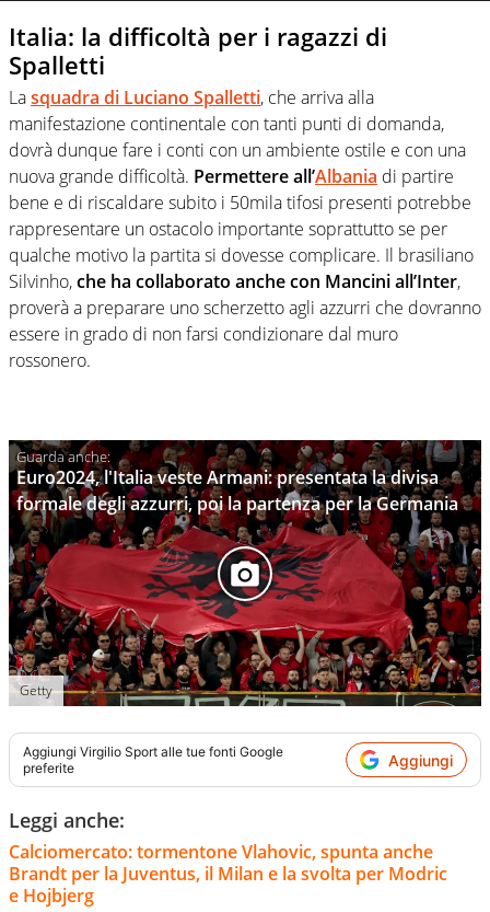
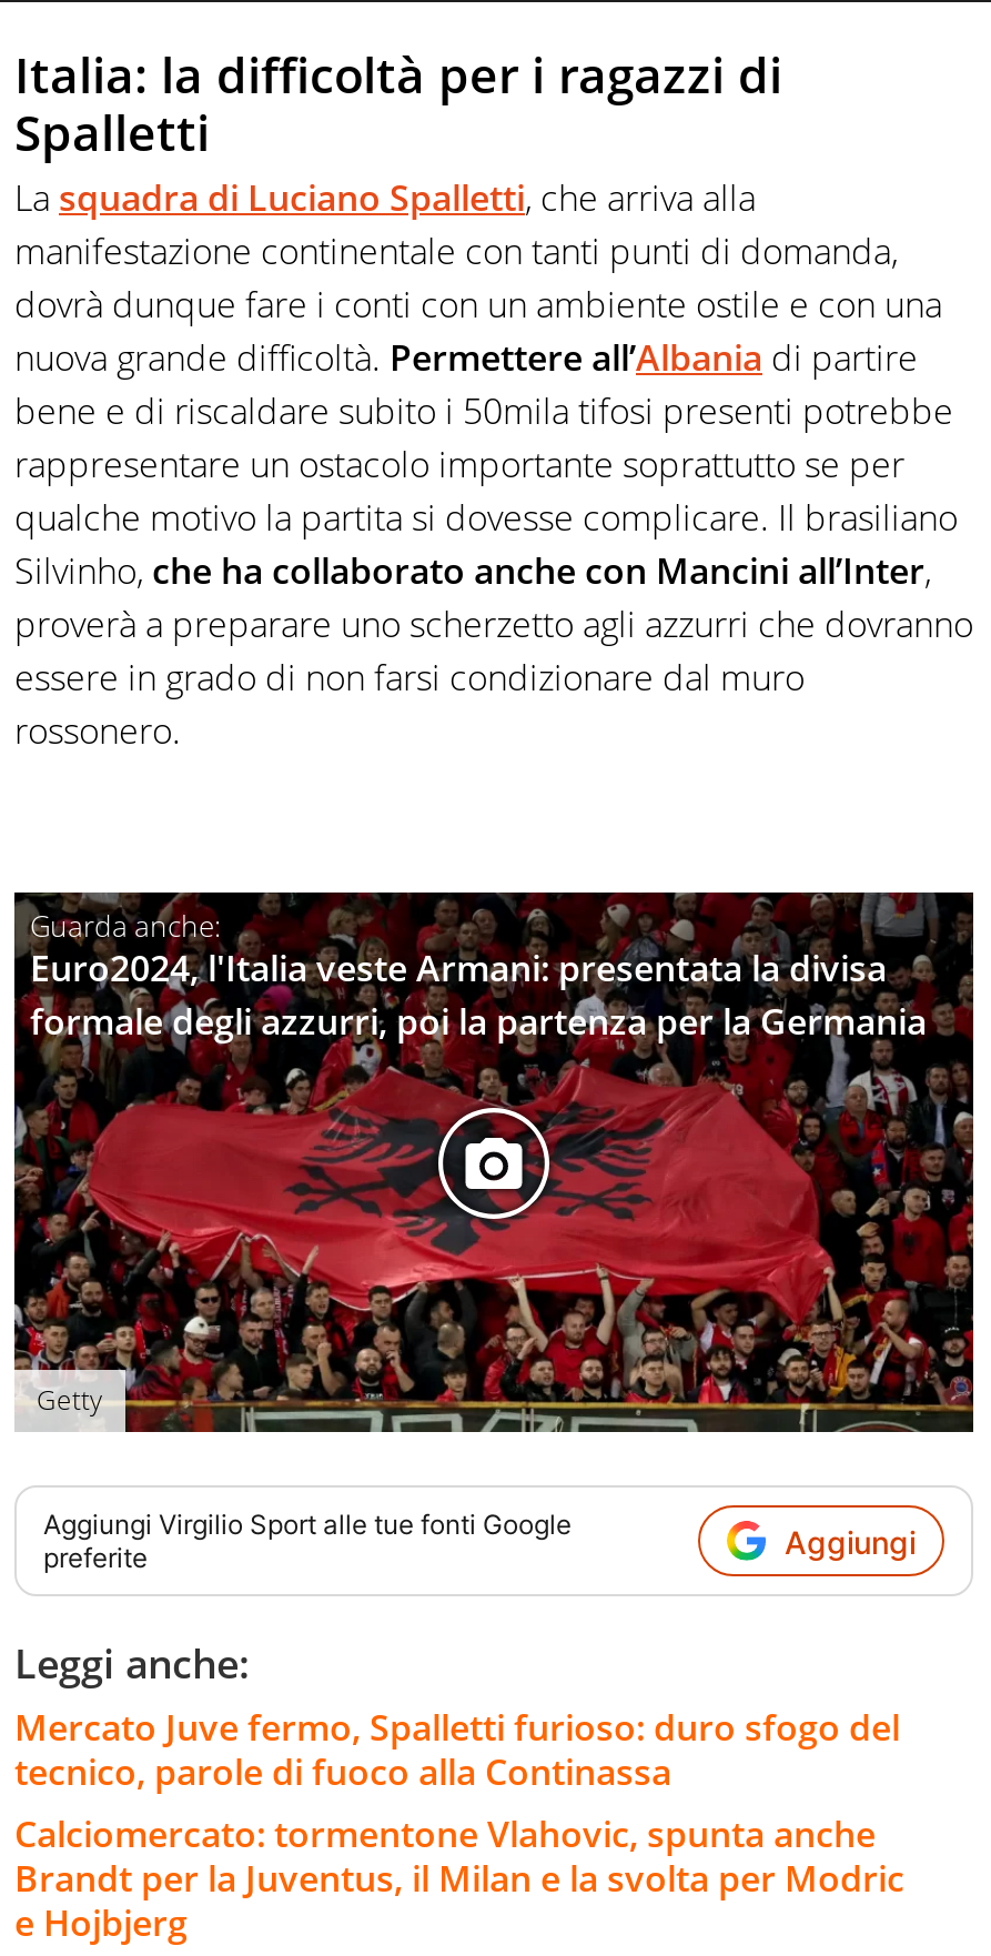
none -> [14,1704,900,1797] Mercato Juve fermo, Spalletti furioso: duro sfogo del | tecnico, parole di fuoco alla Continassa

